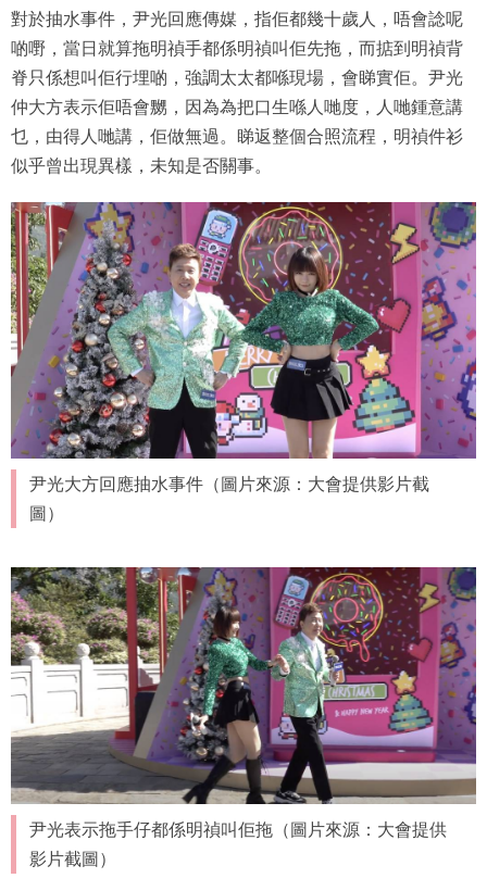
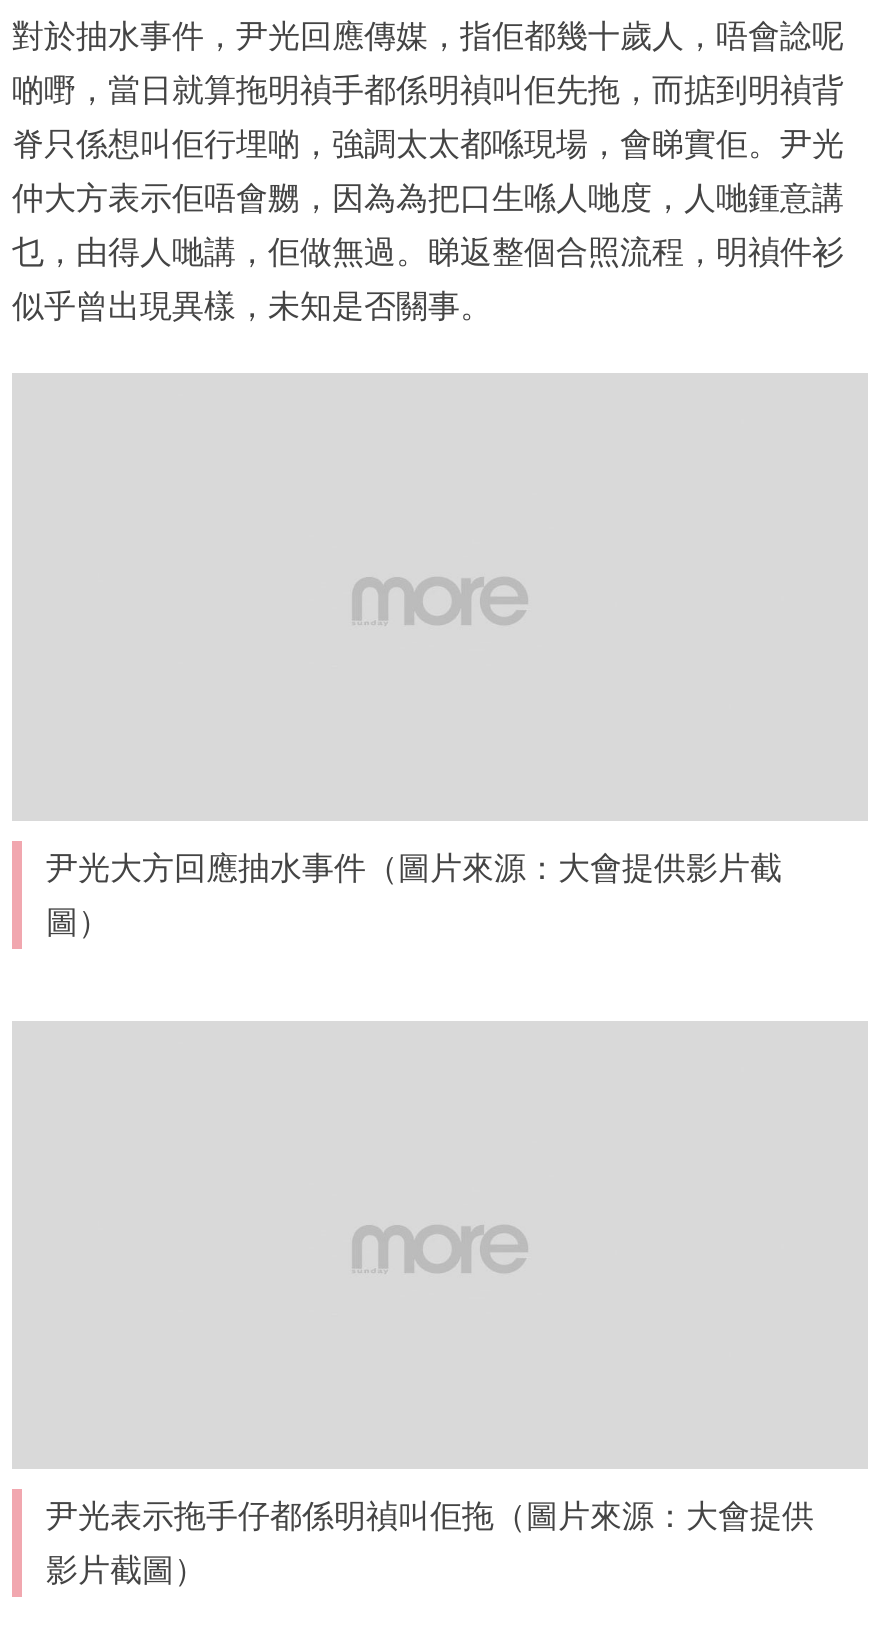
[10,201,477,460] [image] -> none
[10,566,477,805] [image] -> none

